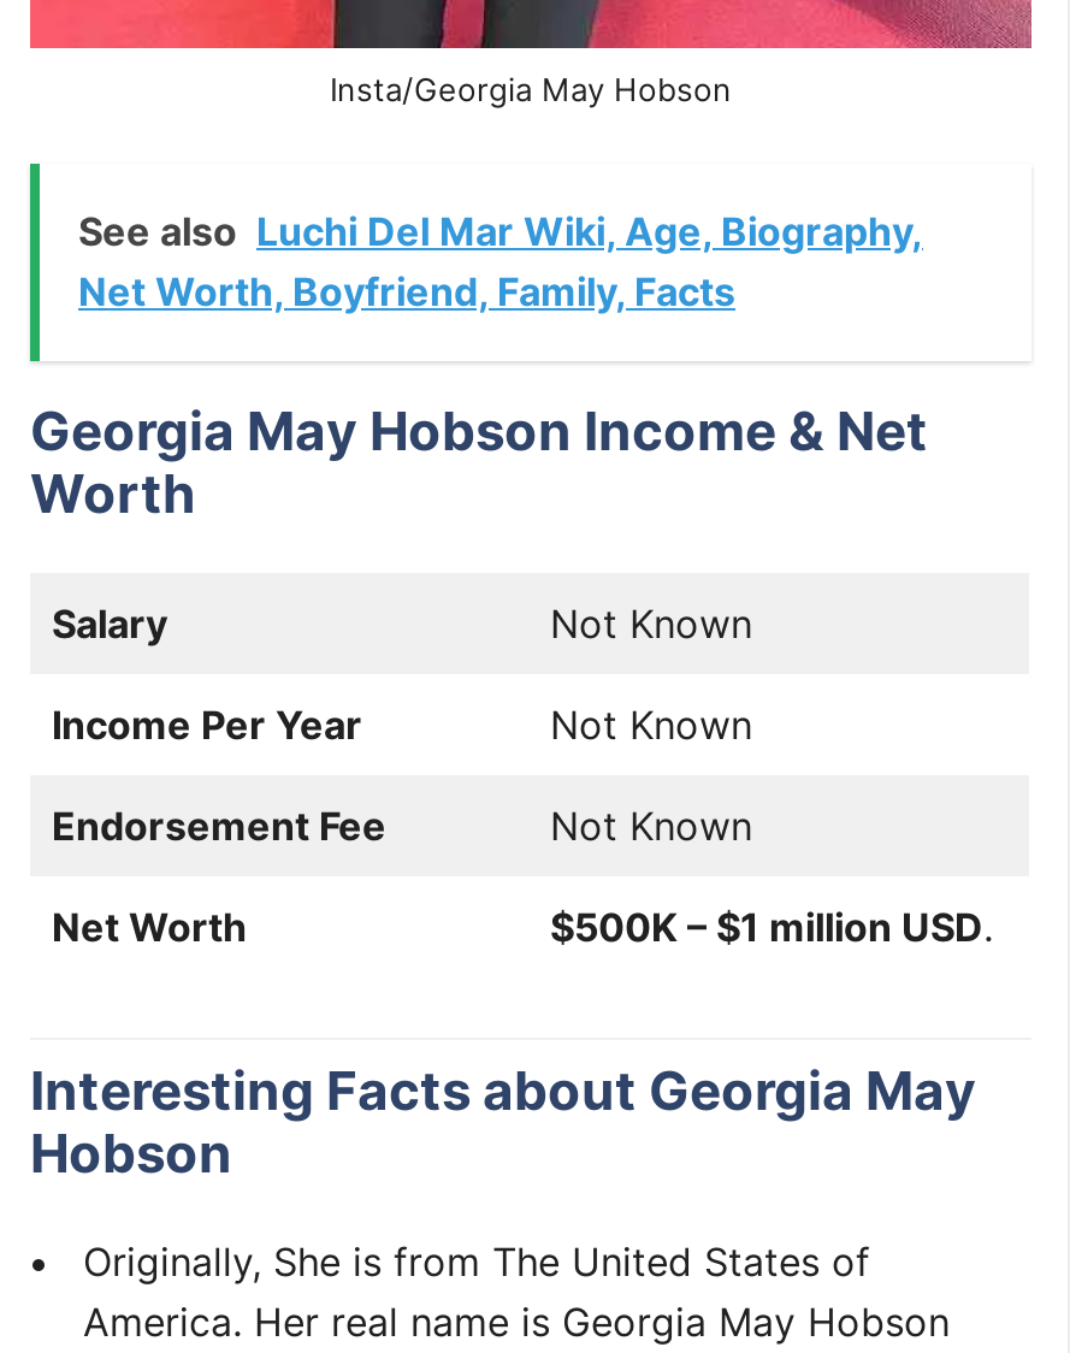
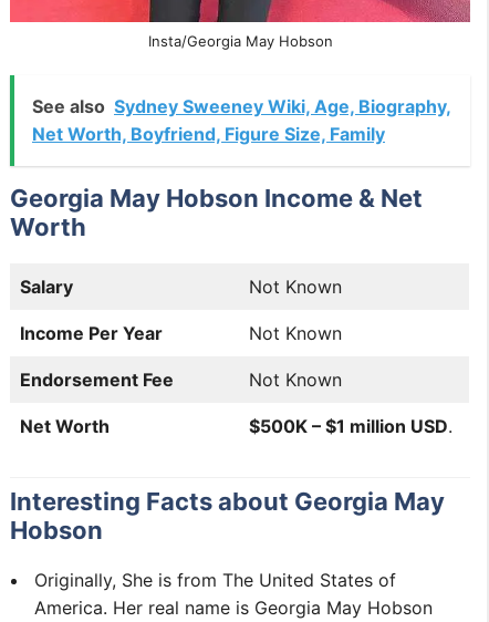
[78,206,923,314] See also Luchi Del Mar Wiki, Age, Biography, | Net Worth, Boyfriend, Family, Facts -> [32,95,451,144] See also Sydney Sweeney Wiki, Age, Biography, | Net Worth, Boyfriend, Figure Size, Family

